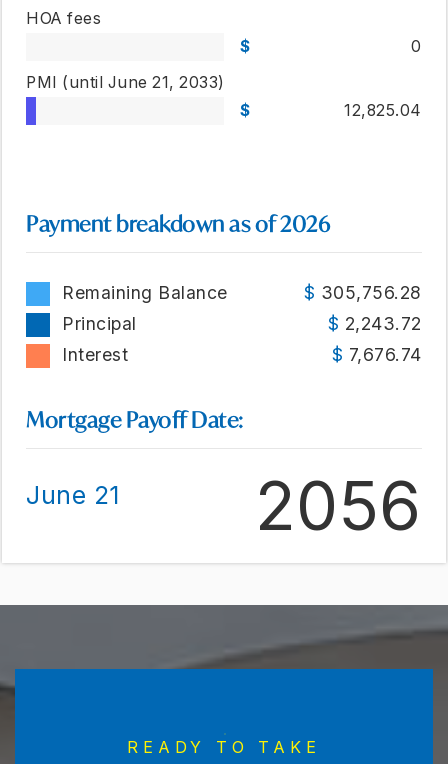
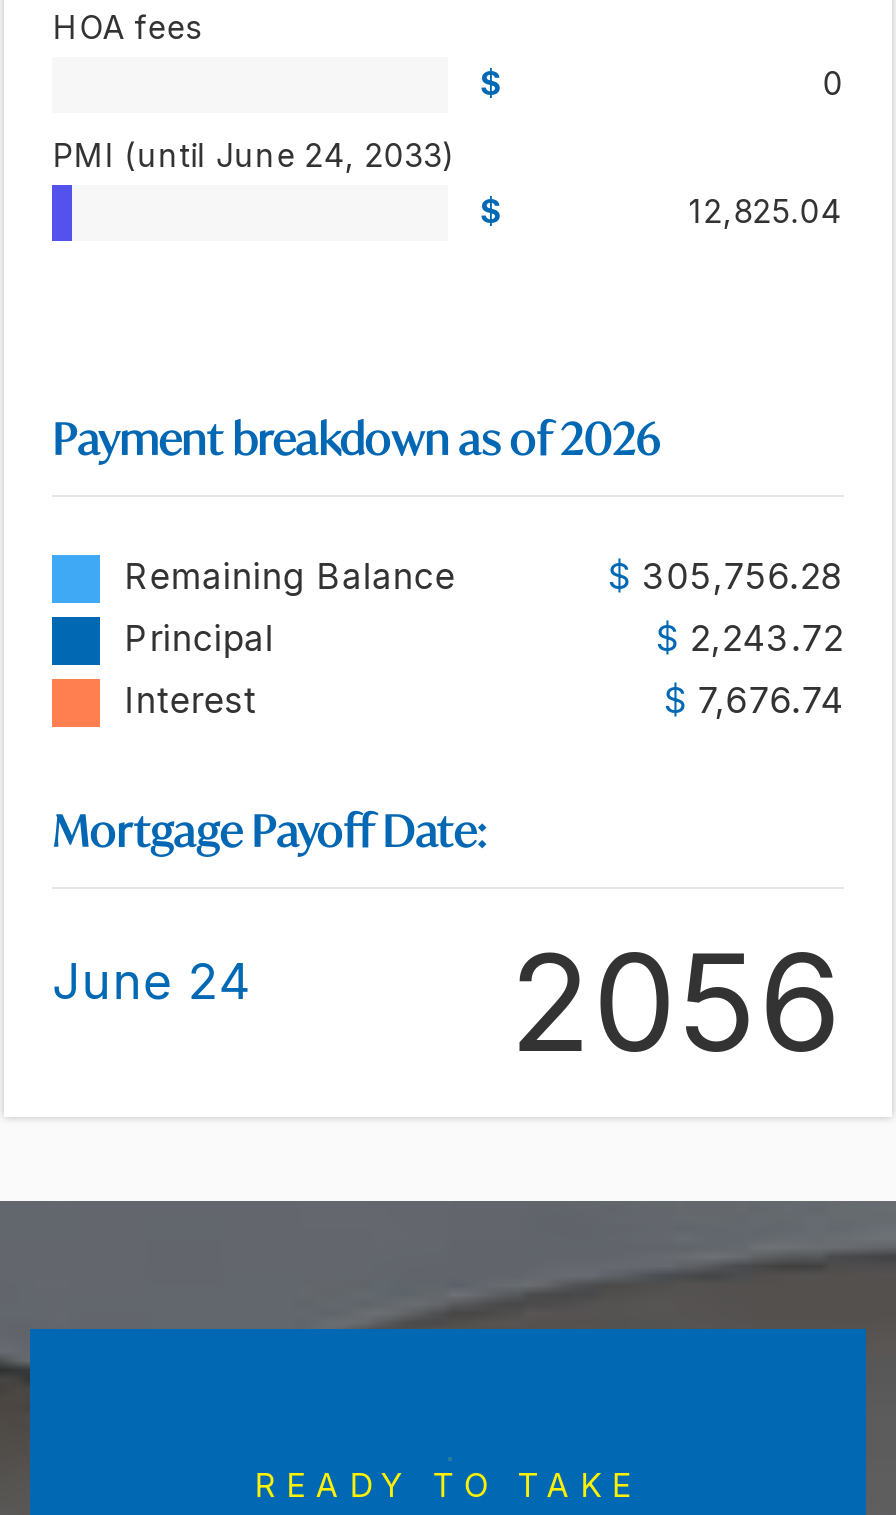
[26,73,225,92] PMI (until June 21, 2033) -> [52,137,455,175] PMI (until June 24, 2033)
[26,480,120,510] June 21 -> [52,951,251,1011] June 24

